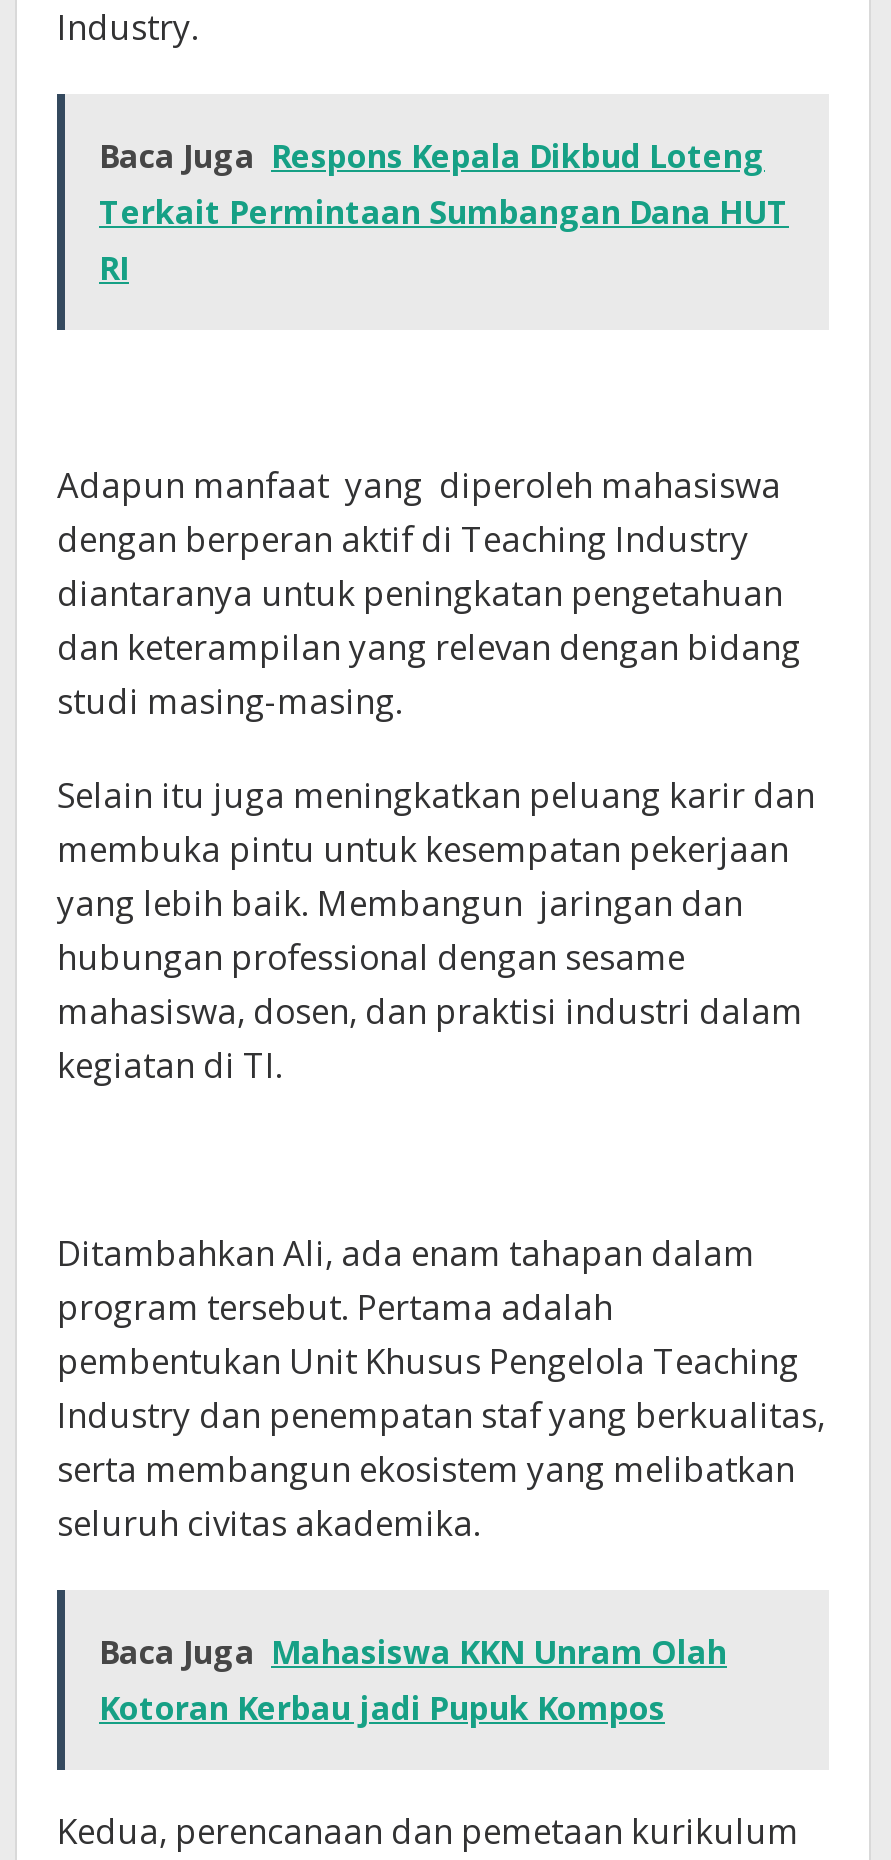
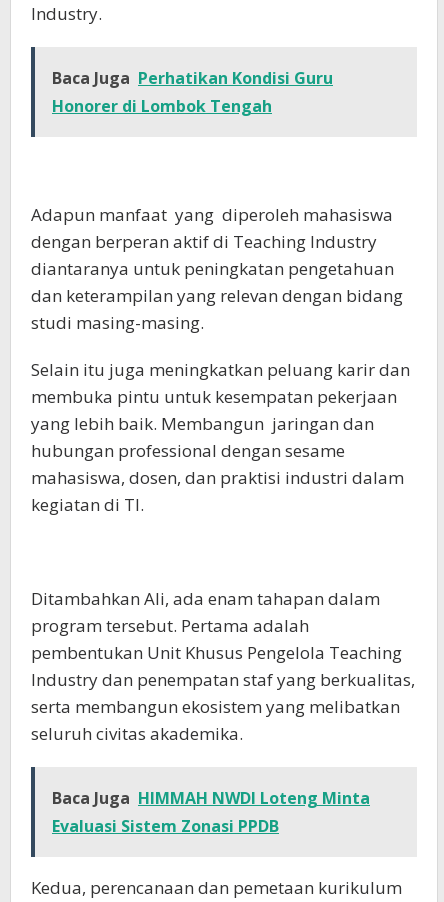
[99,135,789,291] Baca Juga Respons Kepala Dikbud Loteng | Terkait Permintaan Sumbangan Dana HUT | RI -> [52,67,333,117] Baca Juga Perhatikan Kondisi Guru | Honorer di Lombok Tengah
[99,1631,727,1731] Baca Juga Mahasiswa KKN Unram Olah | Kotoran Kerbau jadi Pupuk Kompos -> [52,787,370,837] Baca Juga HIMMAH NWDI Loteng Minta | Evaluasi Sistem Zonasi PPDB

